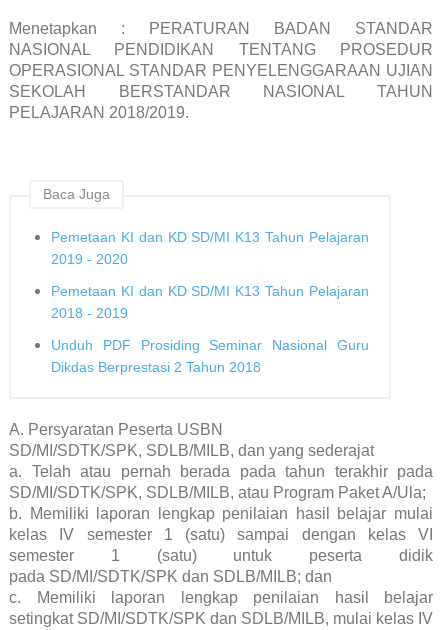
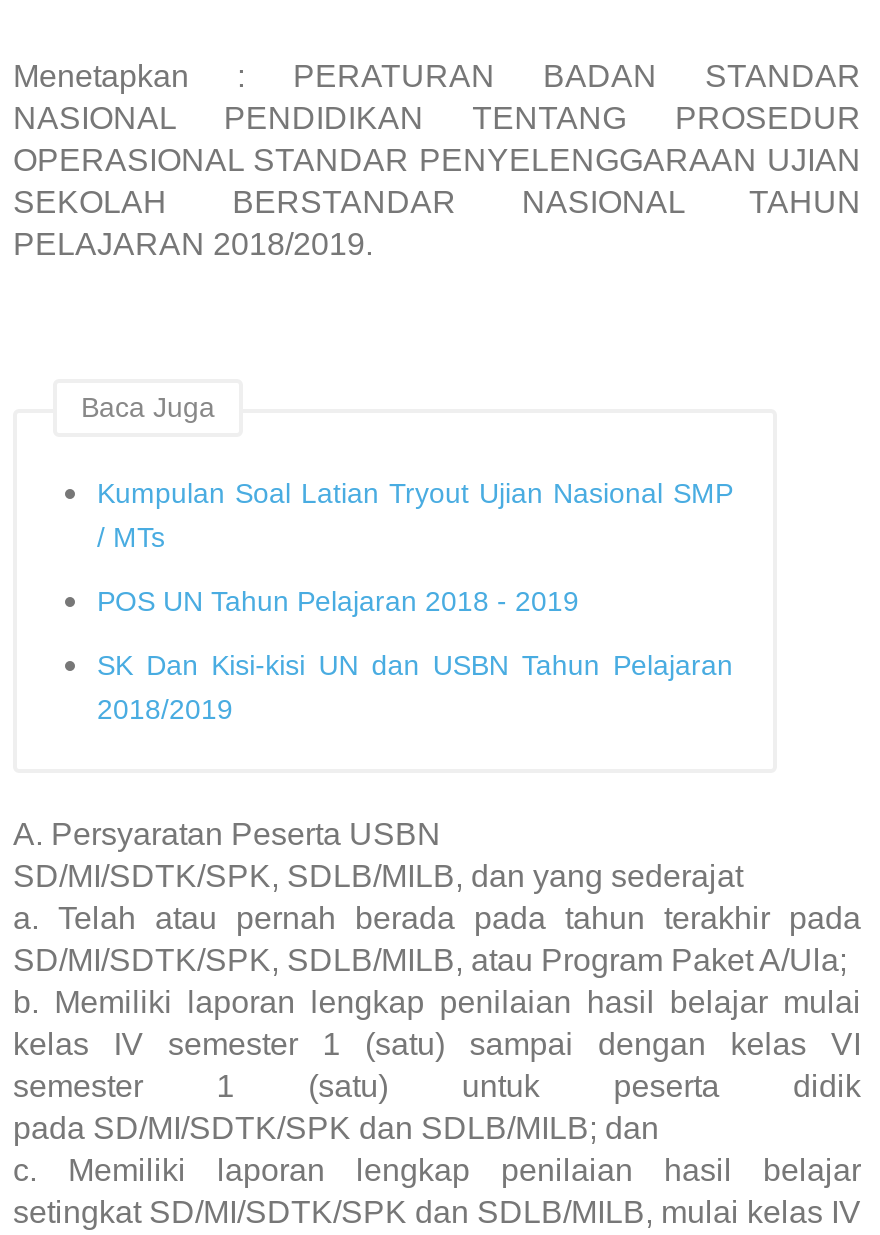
[51,229,369,267] Pemetaan KI dan KD SD/MI K13 Tahun Pelajaran | 2019 - 2020 -> [97,478,733,554] Kumpulan Soal Latian Tryout Ujian Nasional SMP | / MTs
[51,283,369,321] Pemetaan KI dan KD SD/MI K13 Tahun Pelajaran | 2018 - 2019 -> [97,585,579,617] POS UN Tahun Pelajaran 2018 - 2019
[51,336,369,374] Unduh PDF Prosiding Seminar Nasional Guru | Dikdas Berprestasi 2 Tahun 2018 -> [97,648,733,724] SK Dan Kisi-kisi UN dan USBN Tahun Pelajaran | 2018/2019

